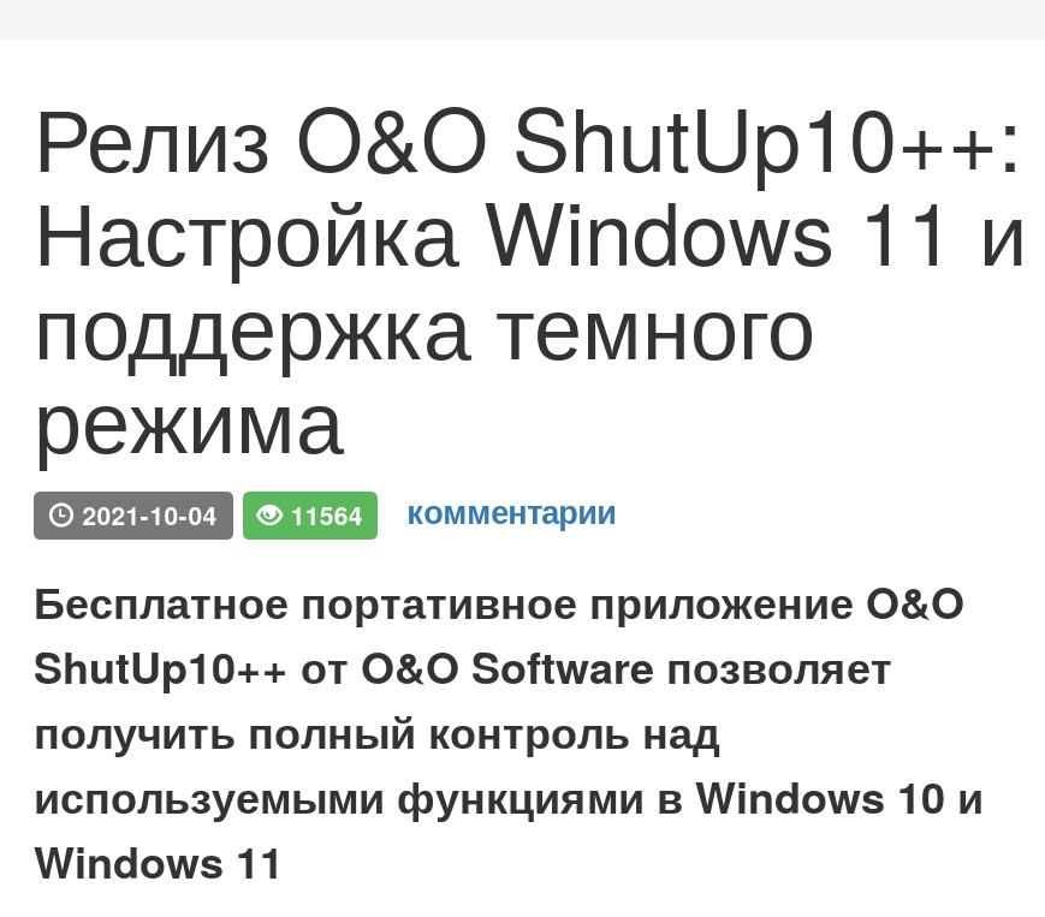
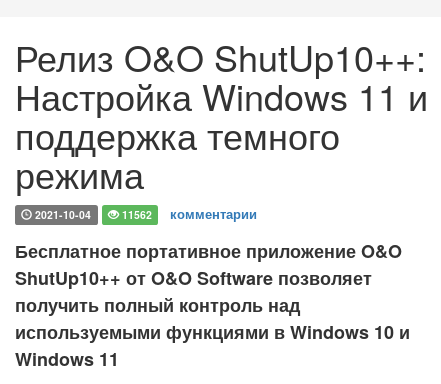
[82,489,616,535] 2021-10-04 11564 комментарии -> [35,204,257,223] 2021-10-04 11562 комментарии

